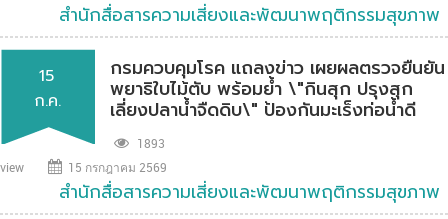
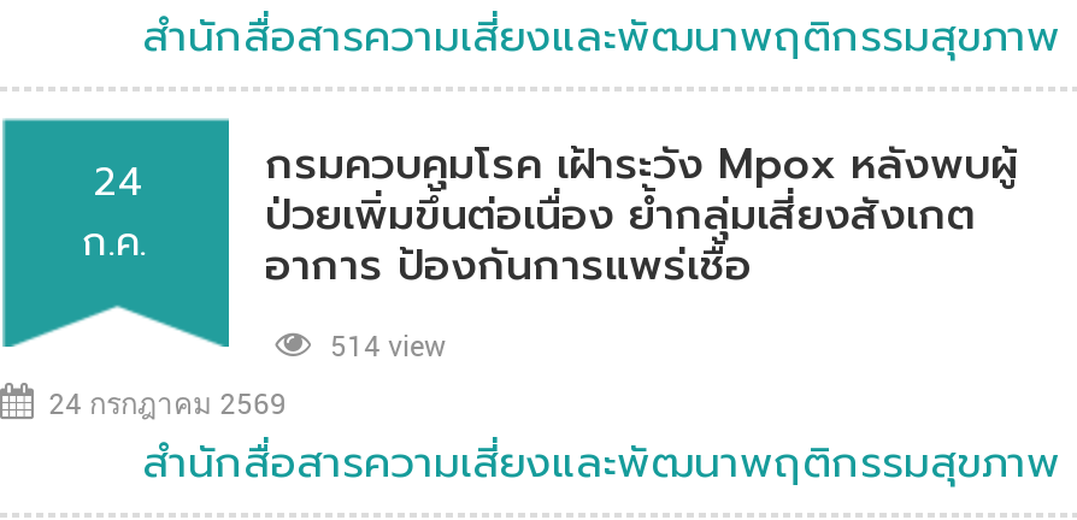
[110,55,445,123] กรมควบคุมโรค แถลงข่าว เผยผลตรวจยืนยัน | พยาธิใบไม้ตับ พร้อมย้ำ \"กินสุก ปรุงสุก | เลี่ยงปลาน้ำจืดดิบ\" ป้องกันมะเร็งท่อน้ำดี -> [265,133,1017,297] กรมควบคุมโรค เฝ้าระวัง Mpox หลังพบผู้ | ป่วยเพิ่มขึ้นต่อเนื่อง ย้ำกลุ่มเสี่ยงสังเกต | อาการ ป้องกันการแพร่เชื้อ
[39,64,54,88] 15 -> [94,155,145,213] 24
[137,135,165,151] 1893 -> [330,326,446,364] 514 view
[0,159,167,175] view | 15 กรกฎาคม 2569 -> [48,384,287,422] 24 กรกฎาคม 2569

